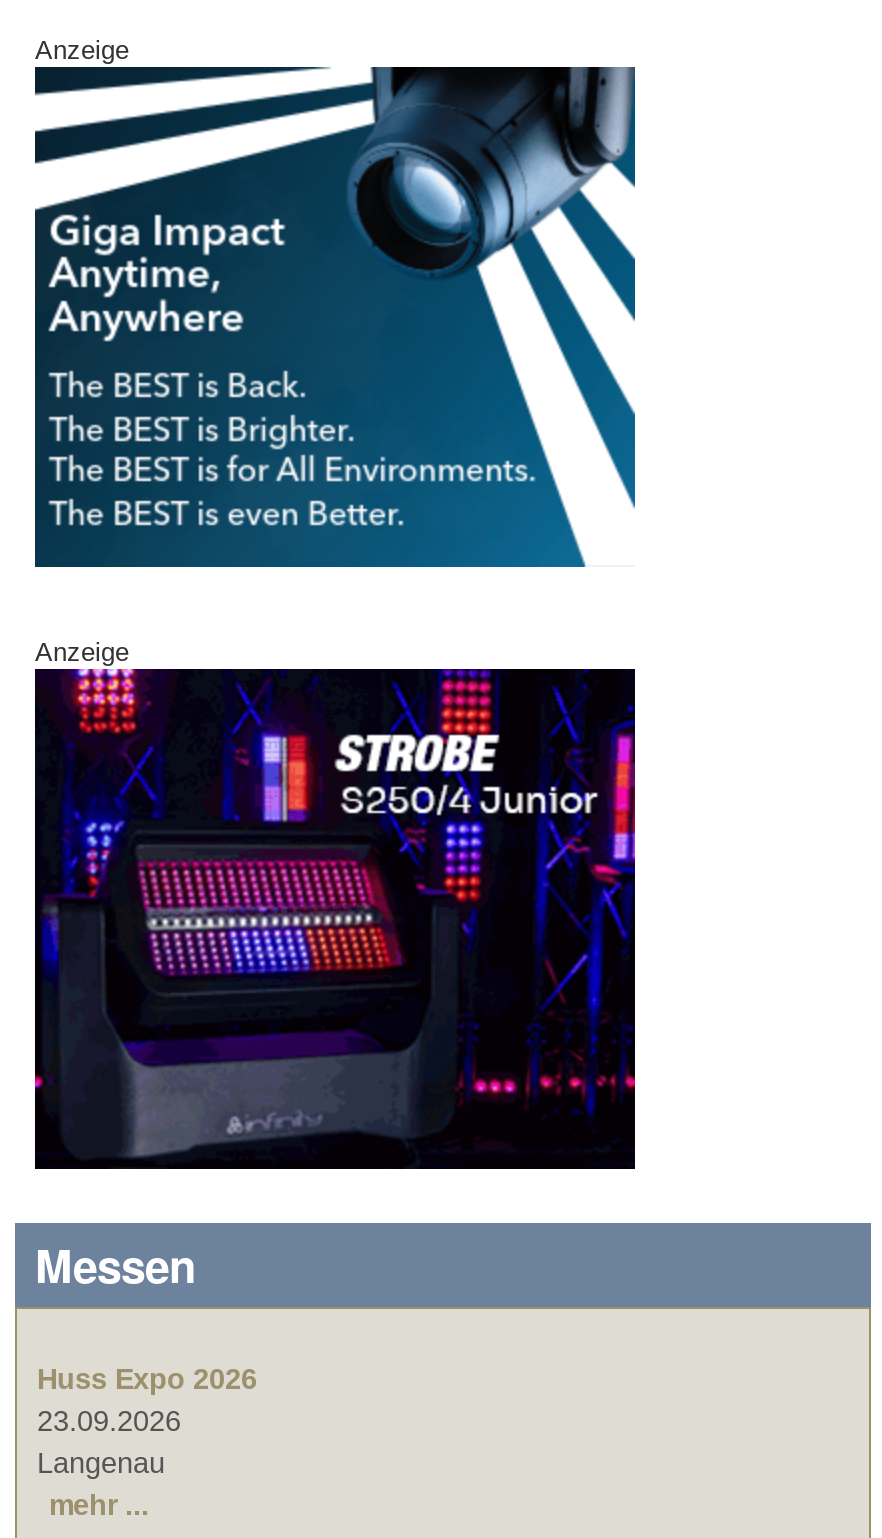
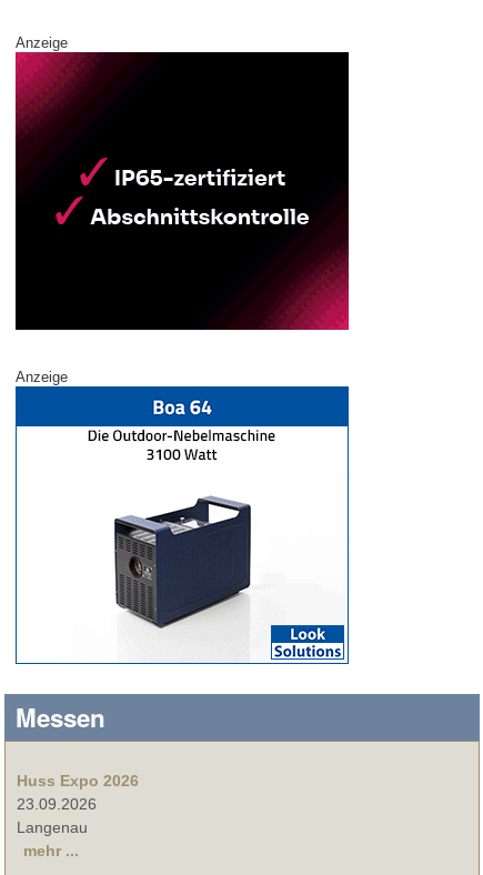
[33,65,637,569] [image] -> [14,51,350,331] [image]
[33,667,637,1171] [image] -> [14,385,350,665] [image]

